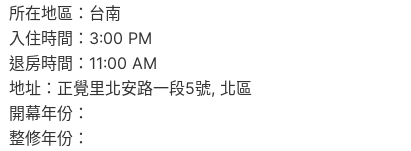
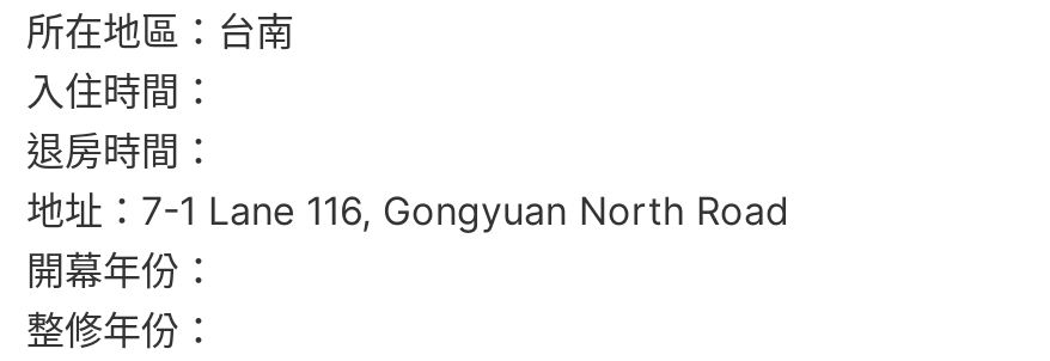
[9,28,252,98] 入住時間：3:00 PM | 退房時間：11:00 AM | 地址：正覺里北安路一段5號, 北區 -> [26,67,789,234] 入住時間： | 退房時間： | 地址：7-1 Lane 116, Gongyuan North Road

